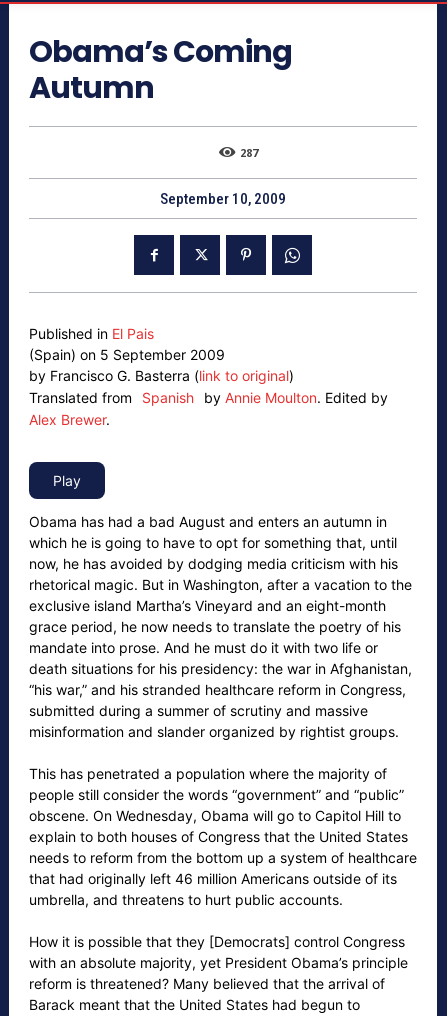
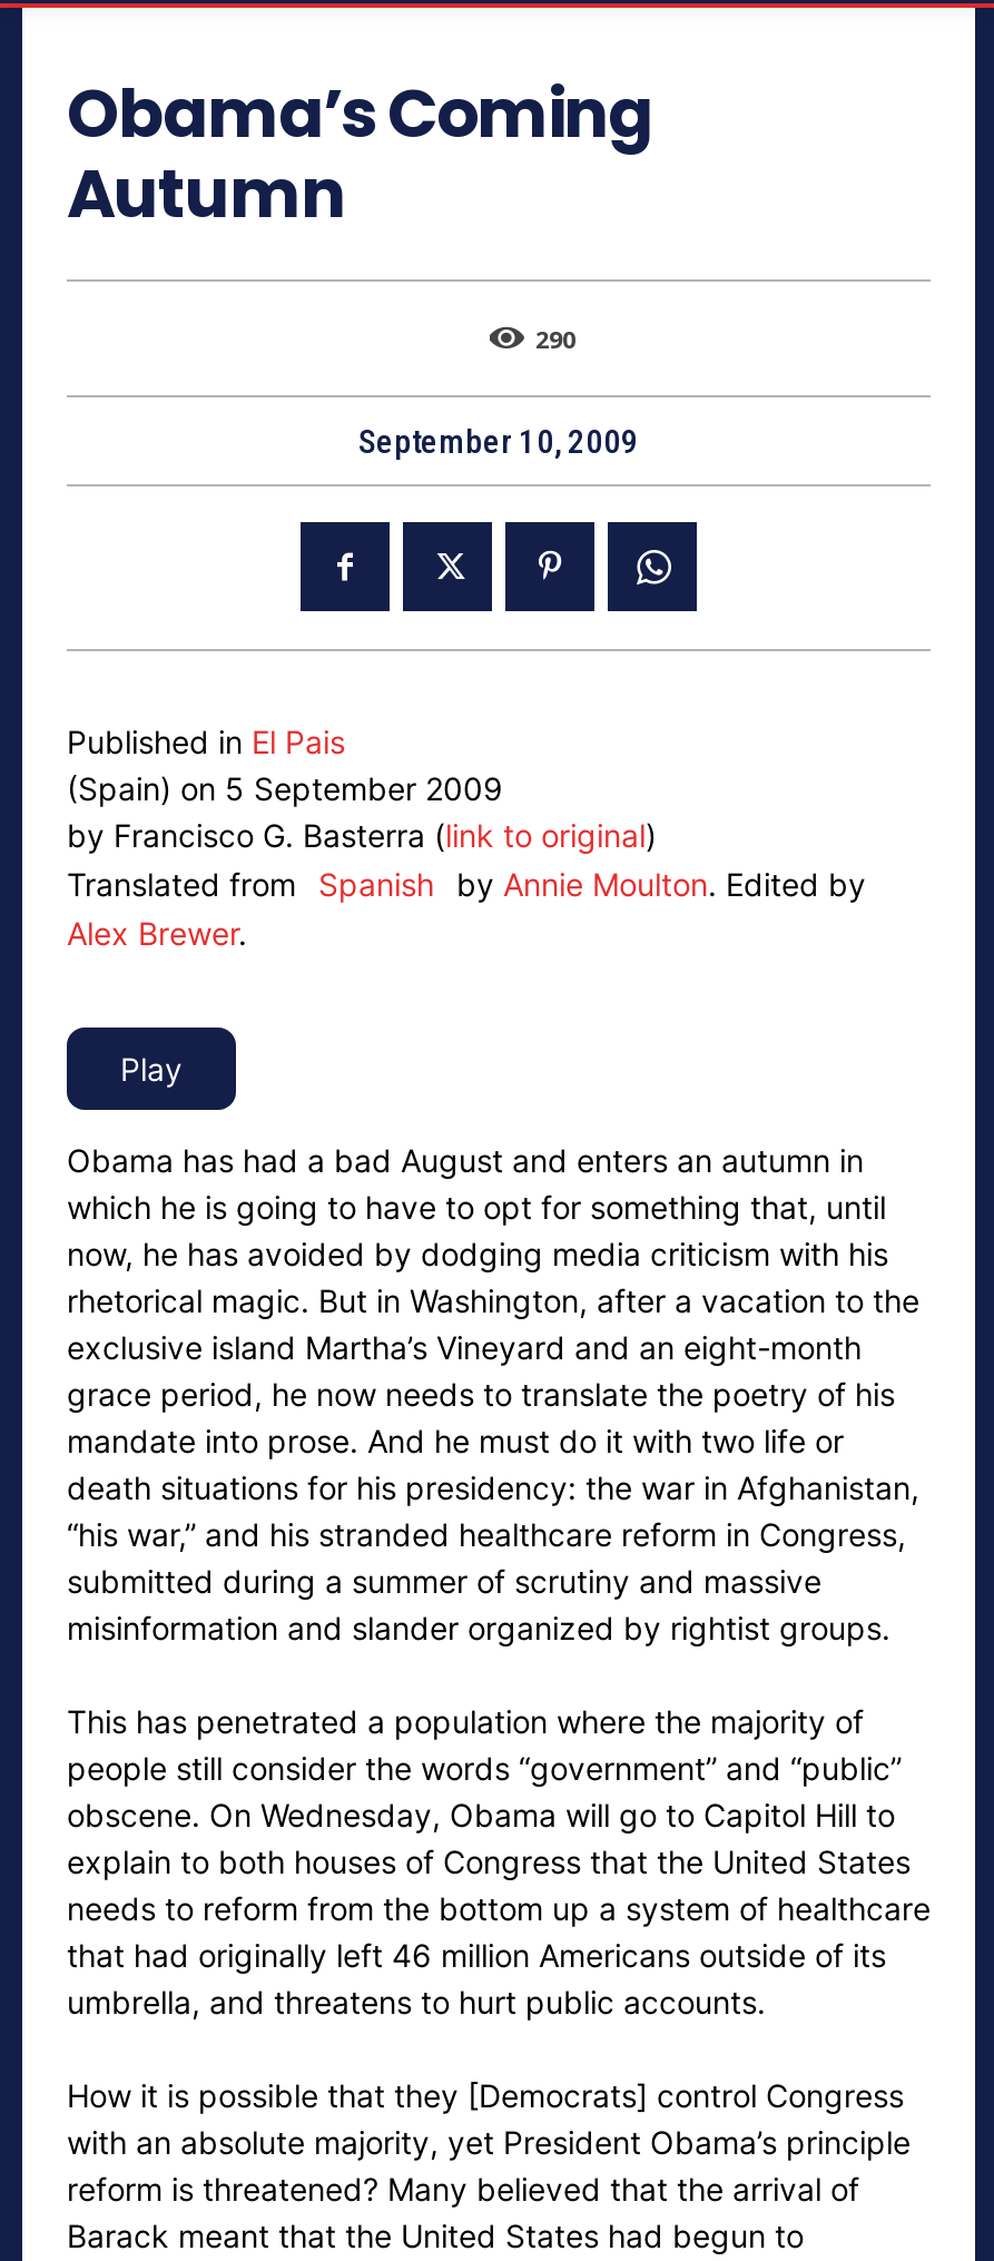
[239,145,257,160] 287 -> [535,322,575,355] 290

